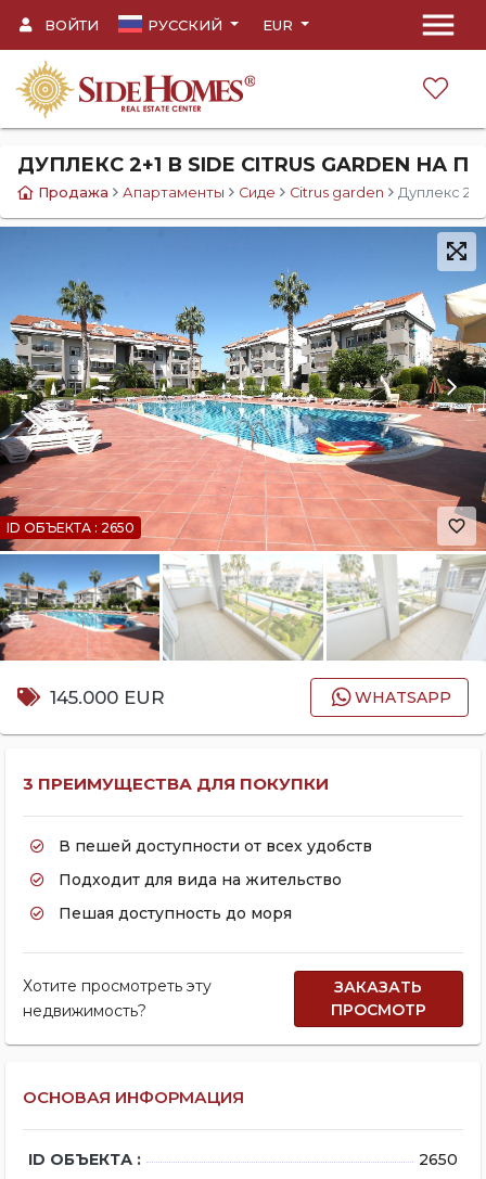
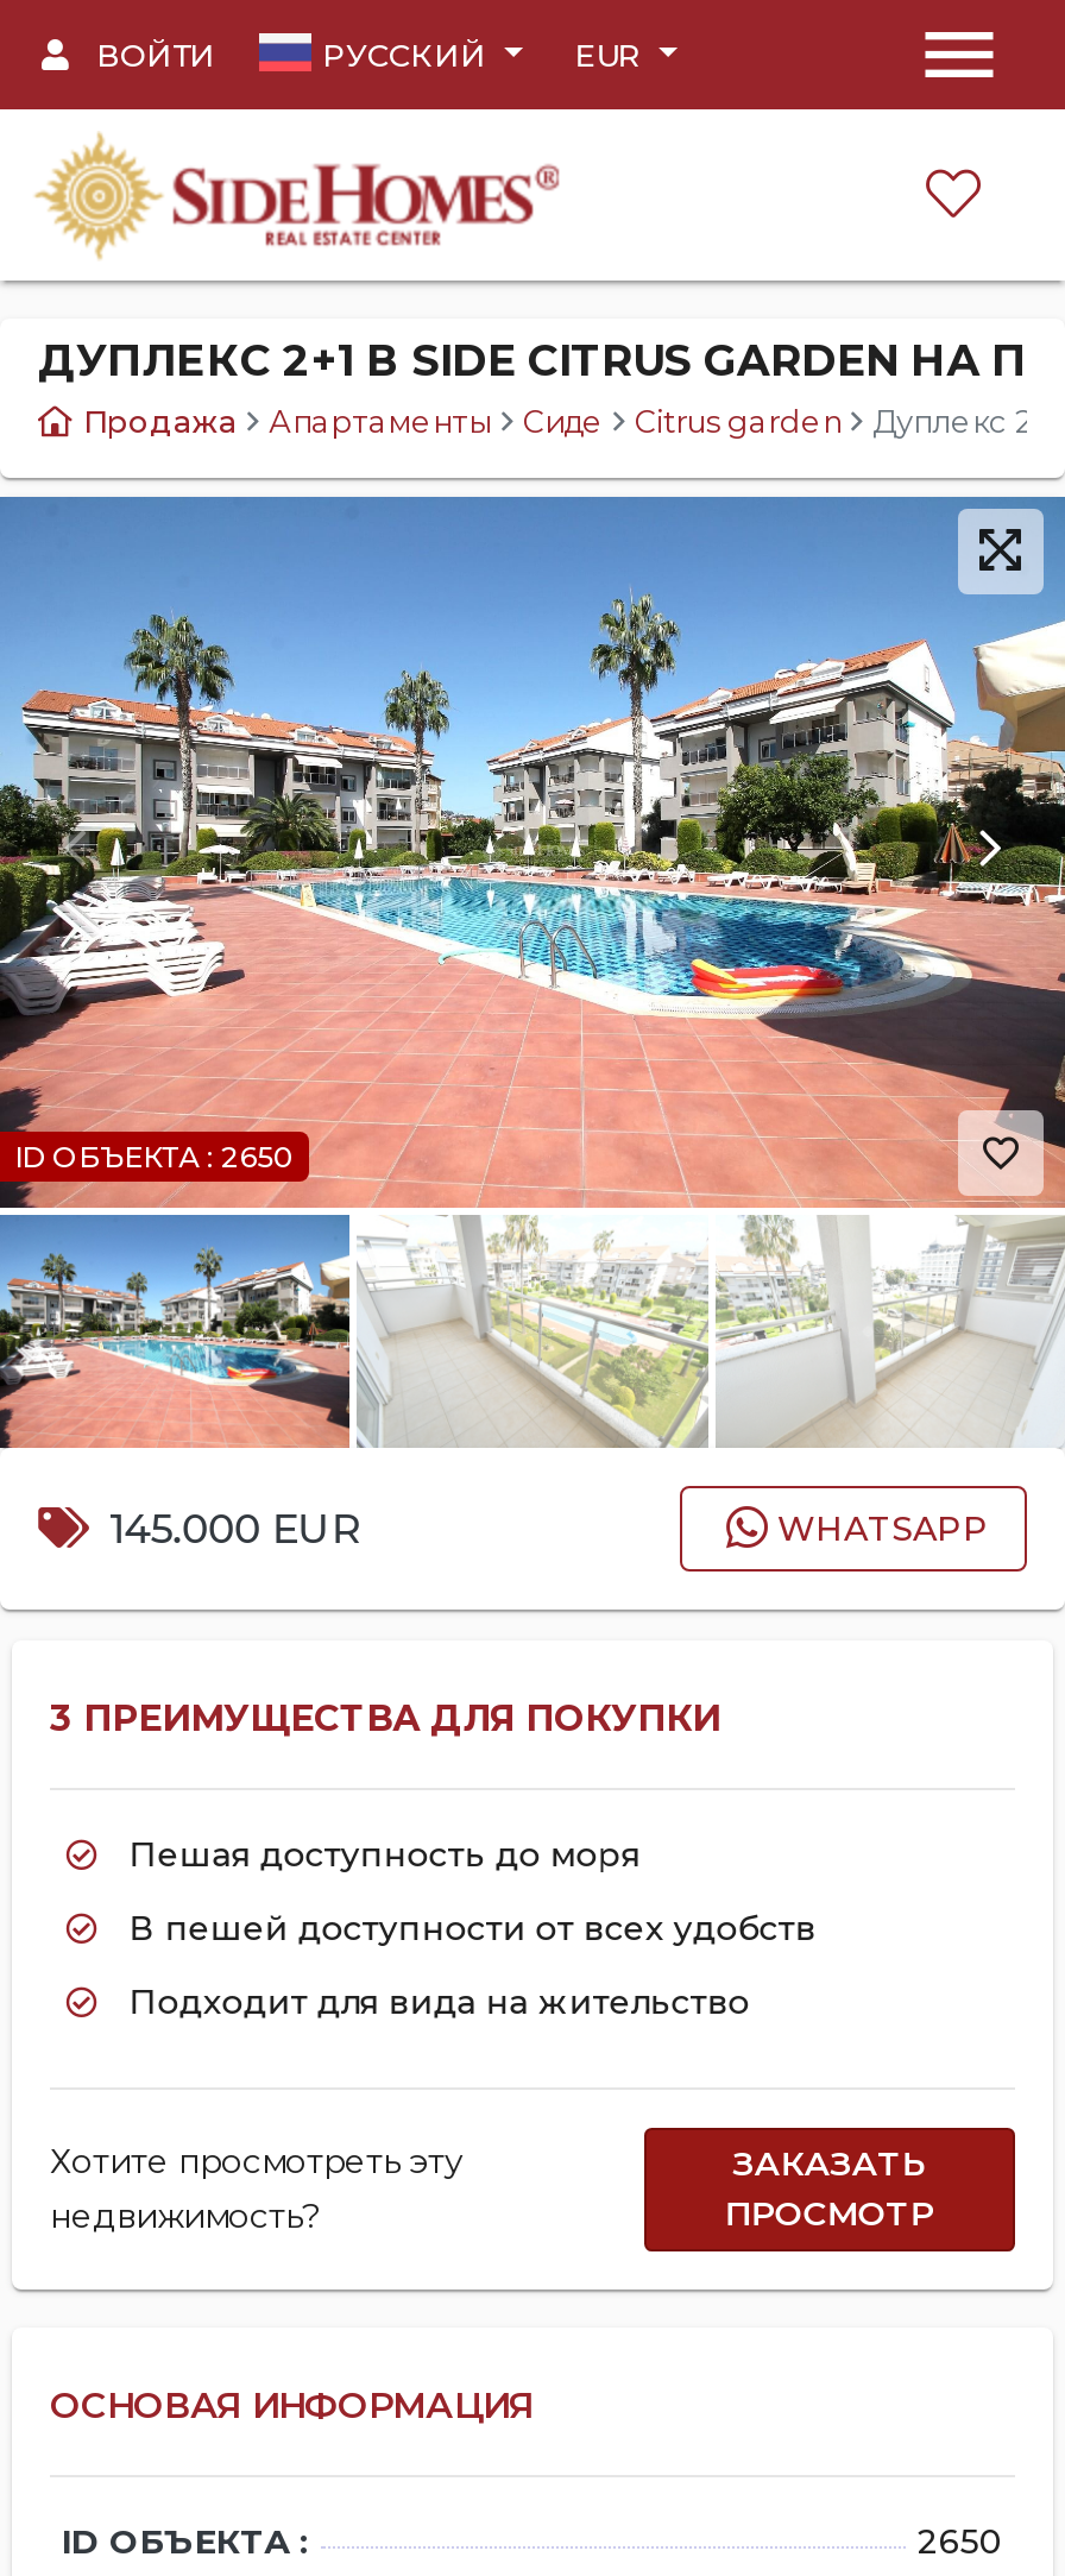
moved [59,836,372,889] -> [129,1907,816,2023]: В пешей доступности от всех удобств | Подходит для вида на жительство
moved [59,904,292,923] -> [129,1833,640,1876]: Пешая доступность до моря

